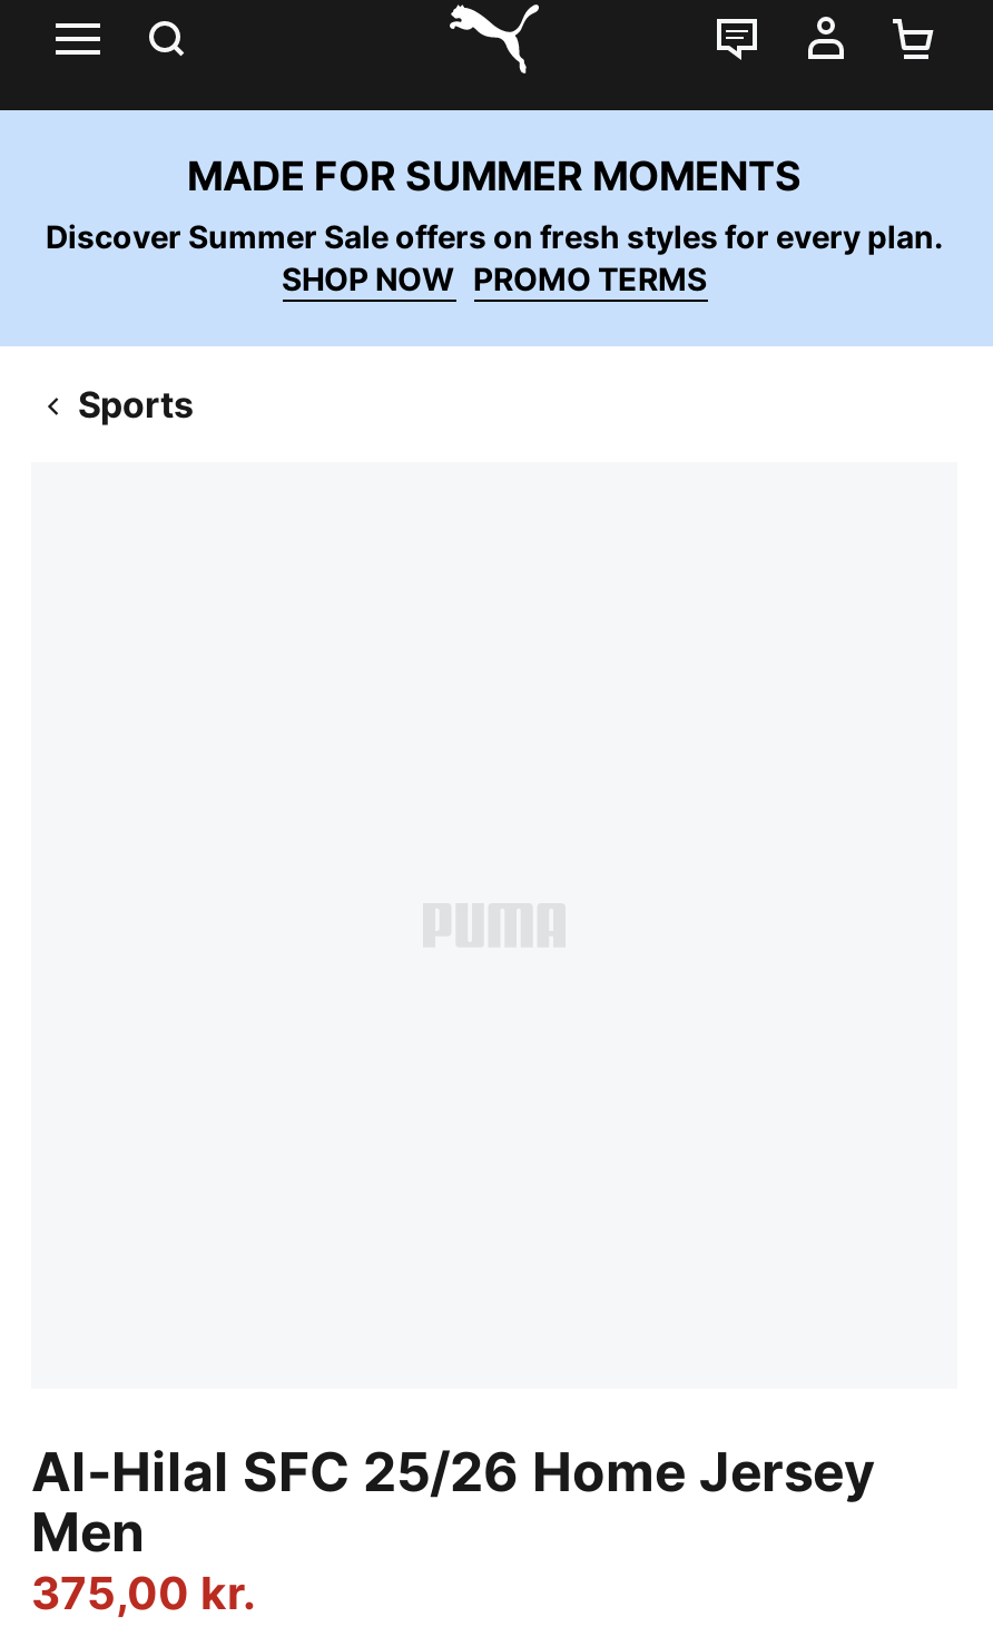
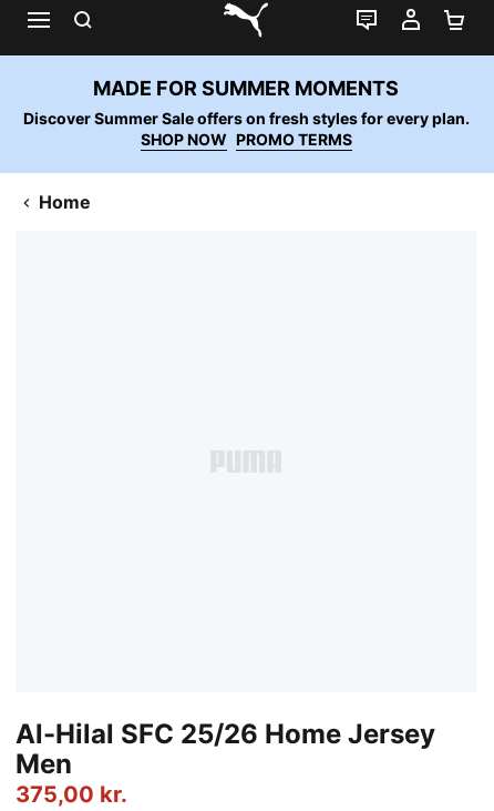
[78,382,194,427] Sports -> [39,191,91,213] Home

